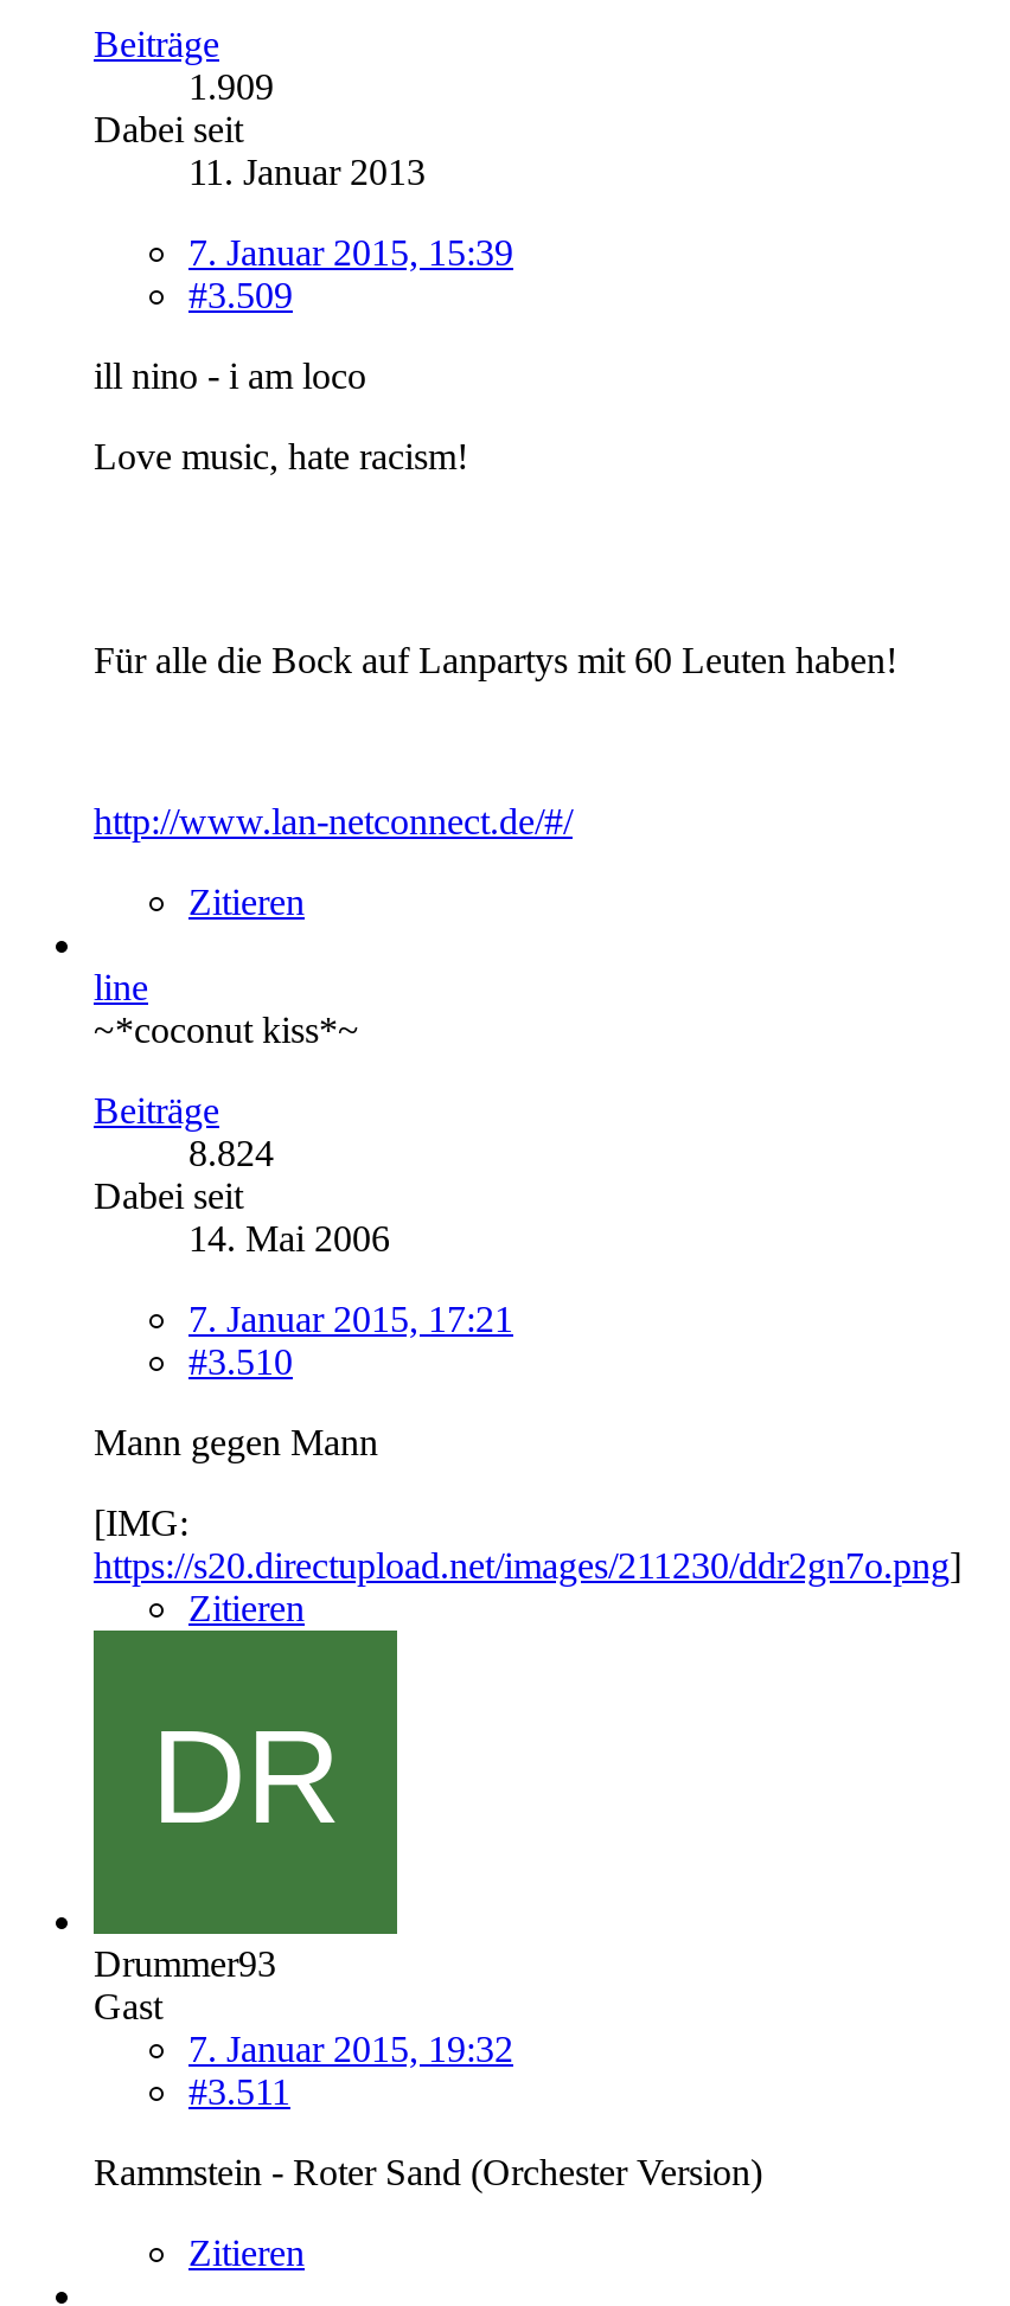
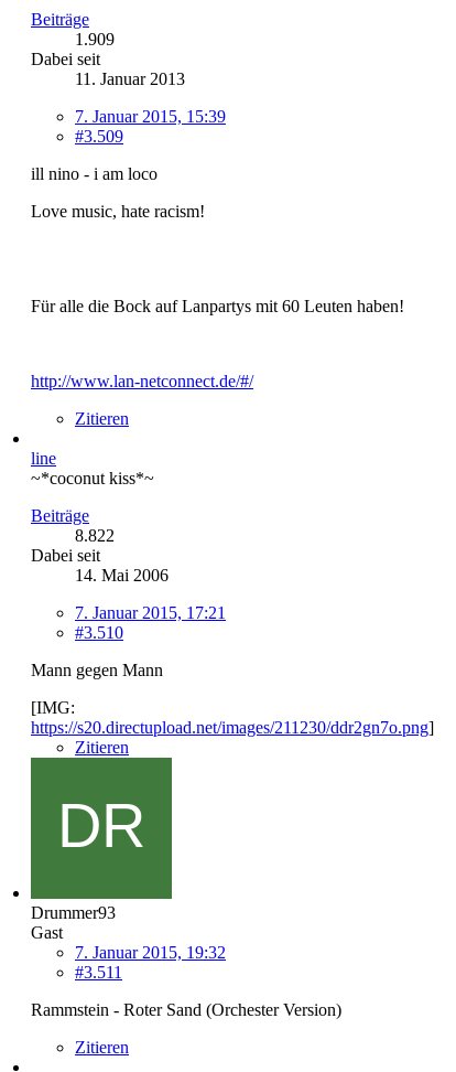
[188,1132,274,1173] 8.824 -> [75,526,115,545] 8.822

